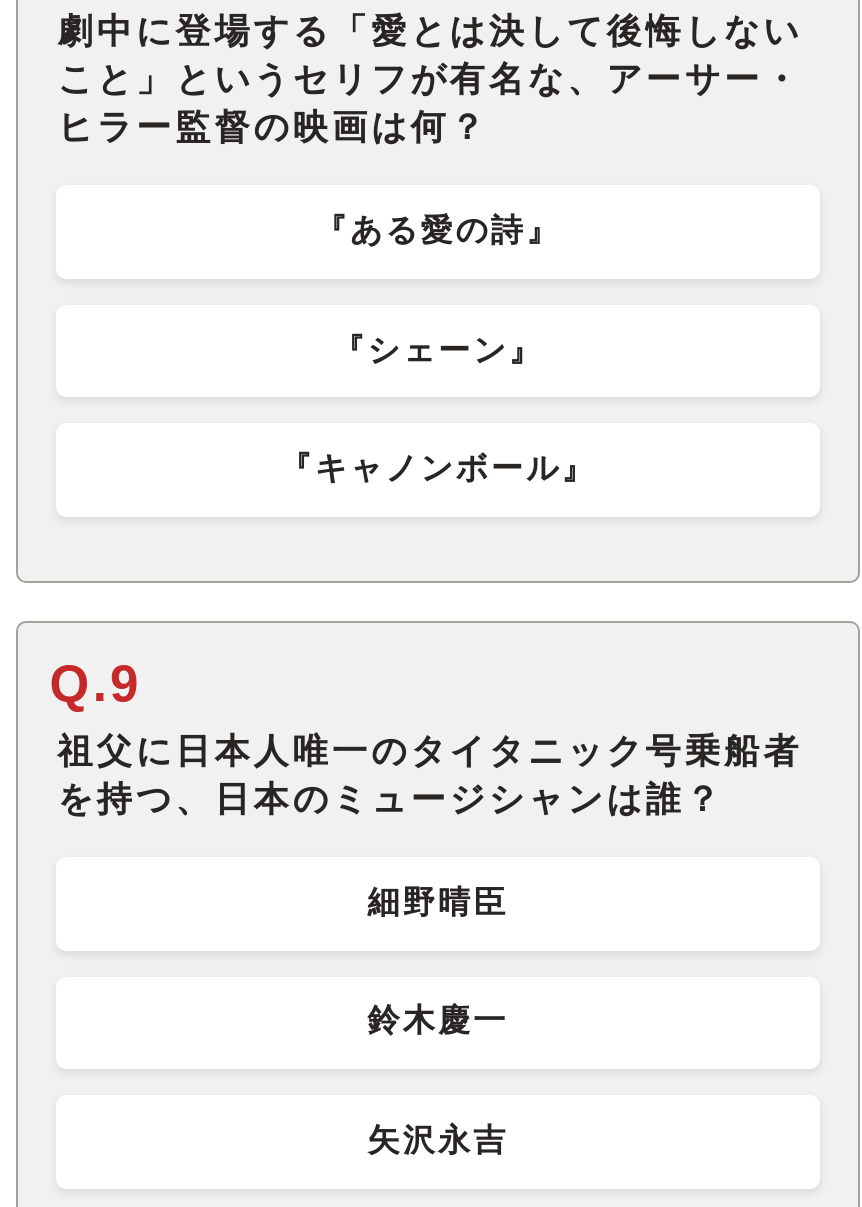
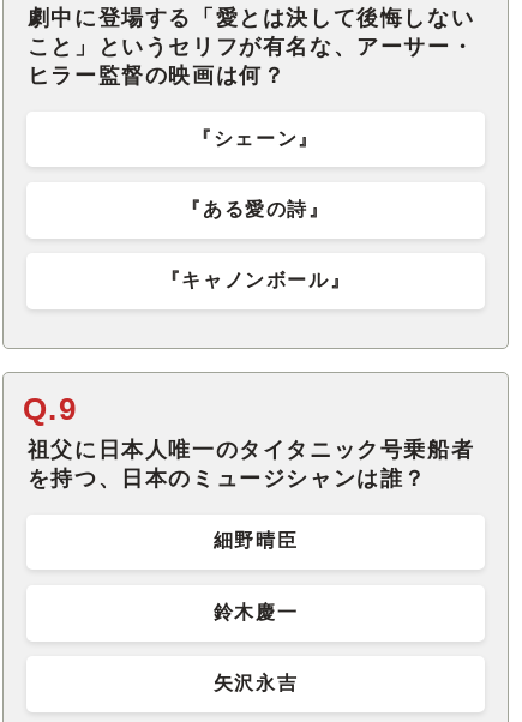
moved [315,213,561,247] -> [182,199,330,219]: 『ある愛の詩』
moved [332,332,544,366] -> [192,128,319,148]: 『シェーン』

